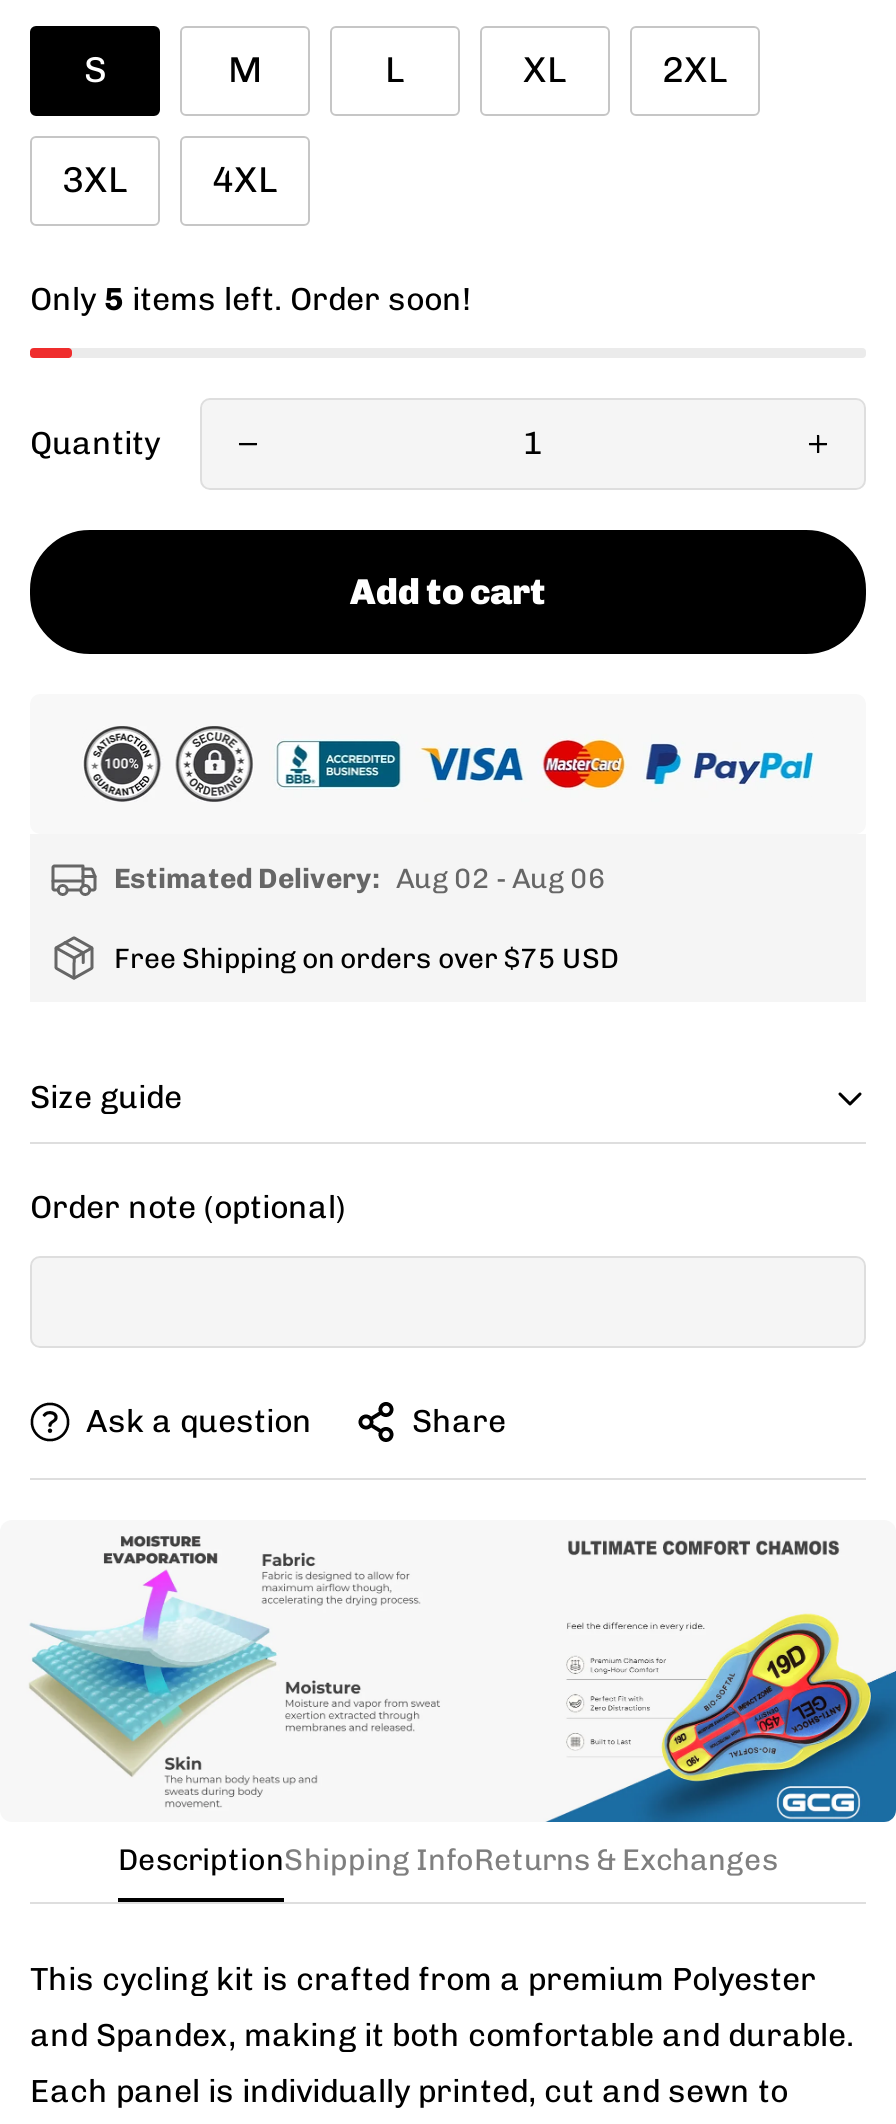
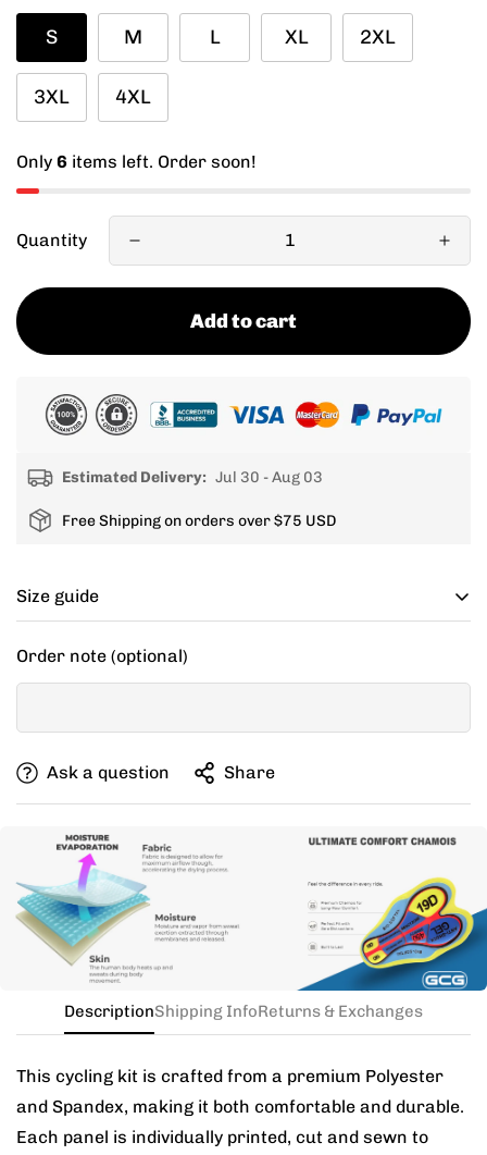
[30,279,472,317] Only 5 items left. Order soon! -> [16,151,257,172] Only 6 items left. Order soon!
[114,861,606,895] Estimated Delivery: Aug 02 - Aug 06 -> [62,468,323,486] Estimated Delivery: Jul 30 - Aug 03

